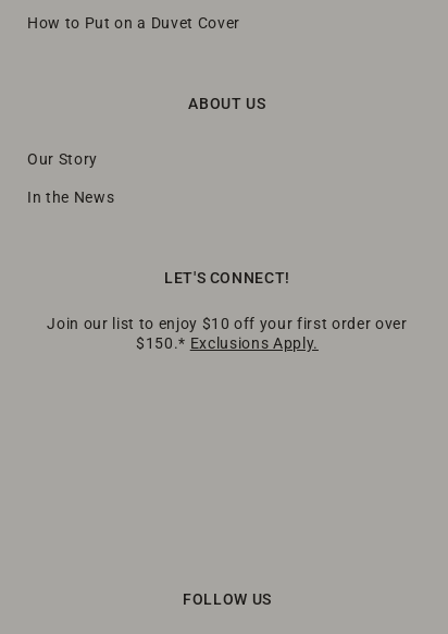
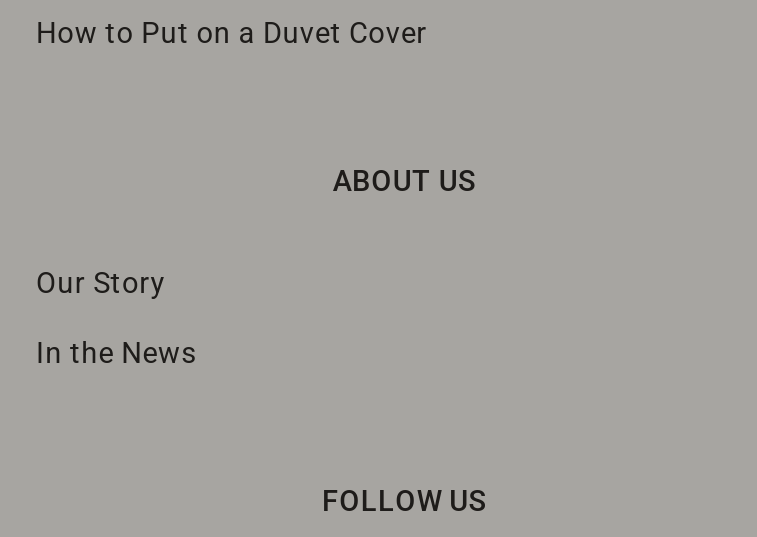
[47,267,407,353] LET'S CONNECT! | Join our list to enjoy $10 off your first order over | $150.* Exclusions Apply. -> none

